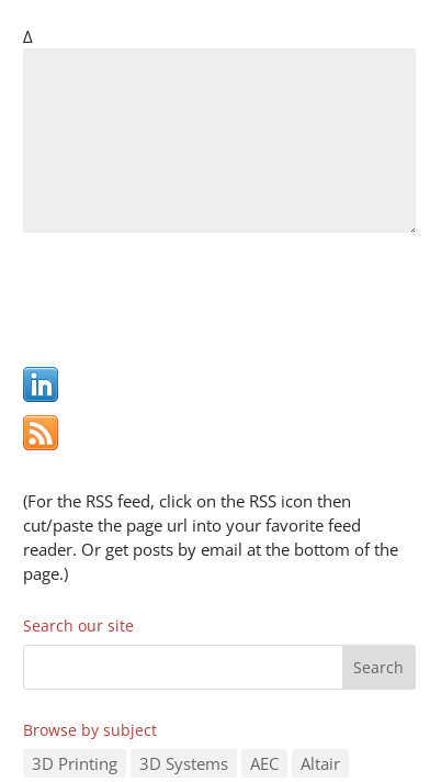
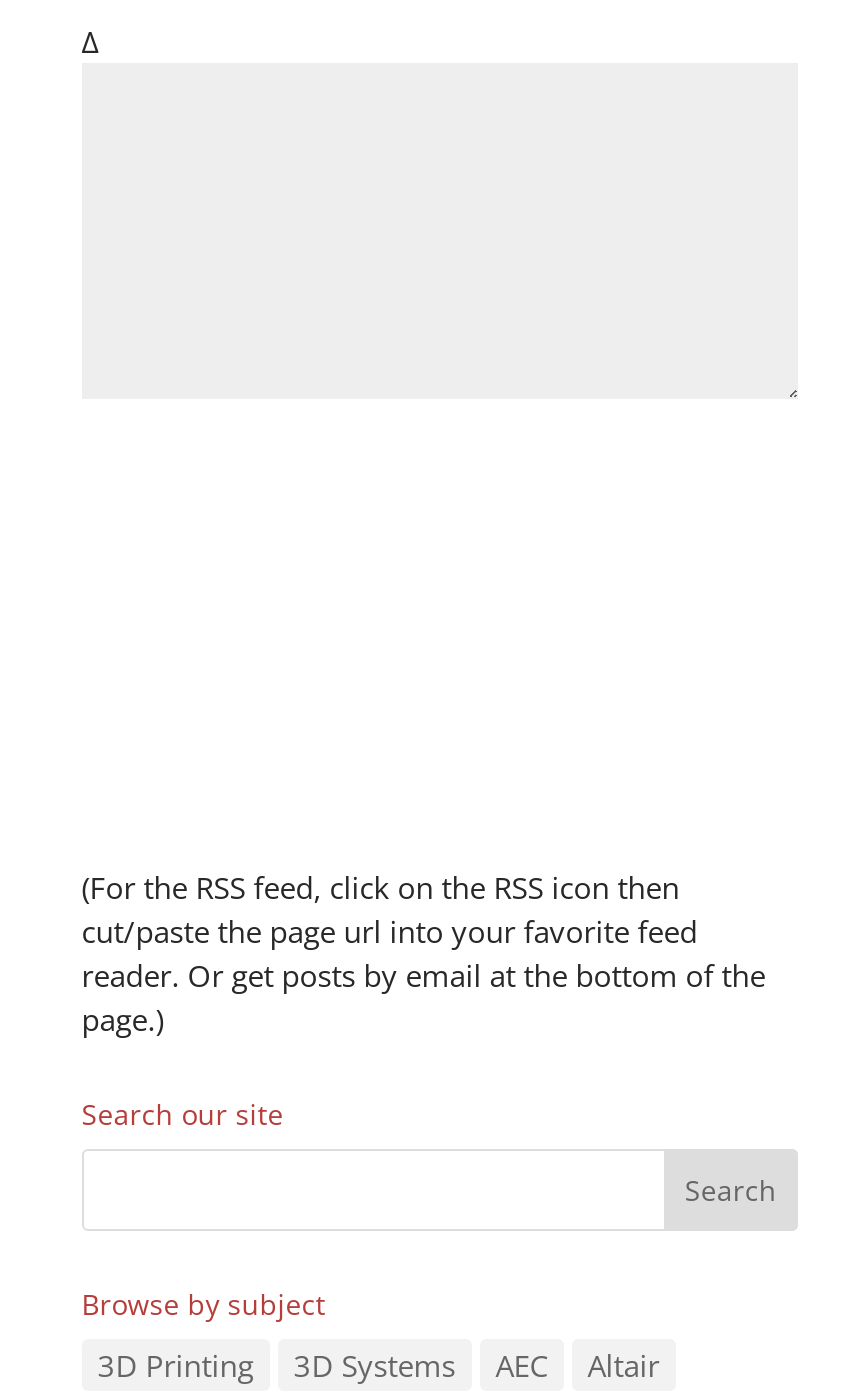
[21,366,60,404] [image] -> none
[21,414,60,453] [image] -> none

